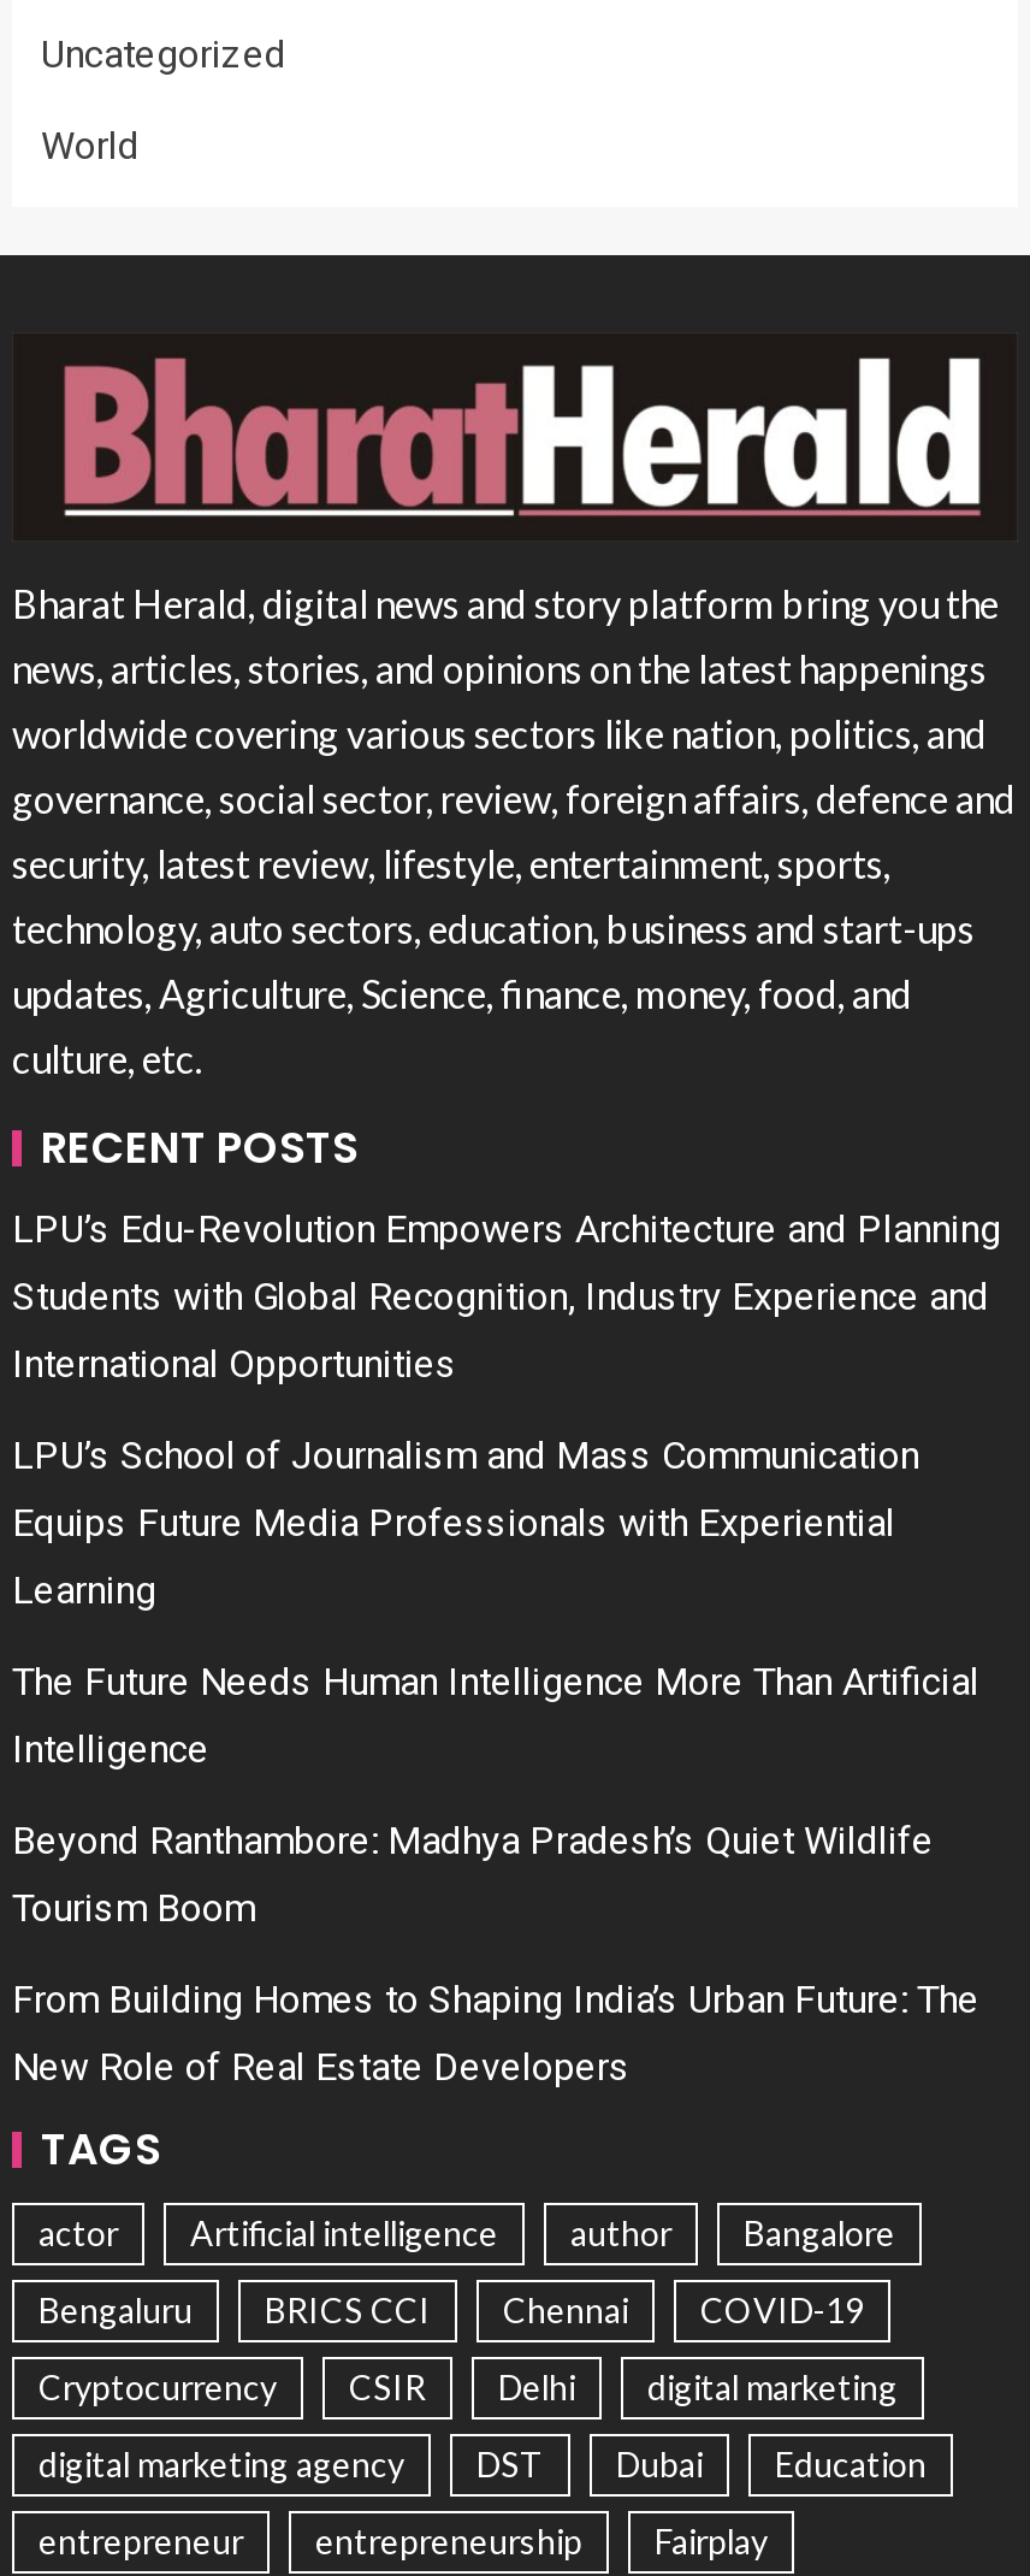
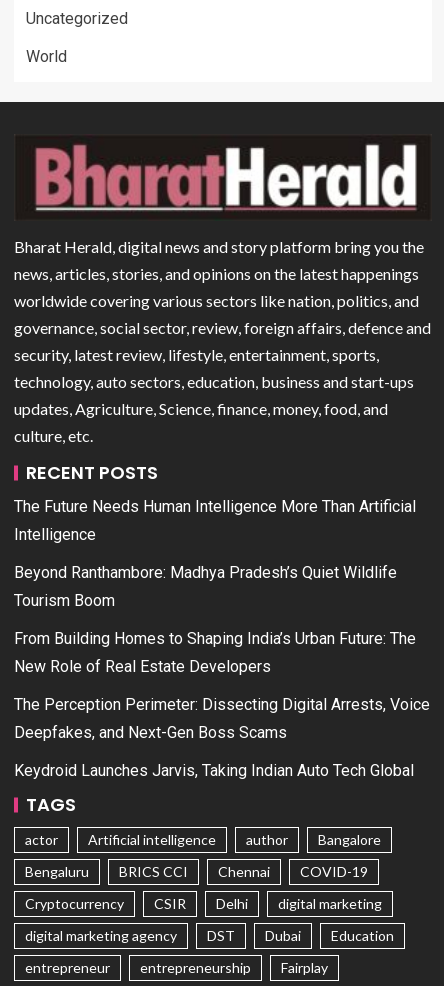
[12,1206,1001,1613] LPU’s Edu-Revolution Empowers Architecture and Planning | Students with Global Recognition, Industry Experience and | International Opportunities | LPU’s School of Journalism and Mass Communication | Equips Future Media Professionals with Experiential | Learning -> none
moved [12,1659,979,2089] -> [14,497,416,676]: The Future Needs Human Intelligence More Than Artificial | Intelligence | Beyond Ranthambore: Madhya Pradesh’s Quiet Wildlife | Tourism Boom | From Building Homes to Shaping India’s Urban Future: The | New Role of Real Estate Developers
none -> [14,695,430,780] The Perception Perimeter: Dissecting Digital Arrests, Voice | Deepfakes, and Next-Gen Boss Scams | Keydroid Launches Jarvis, Taking Indian Auto Tech Global

